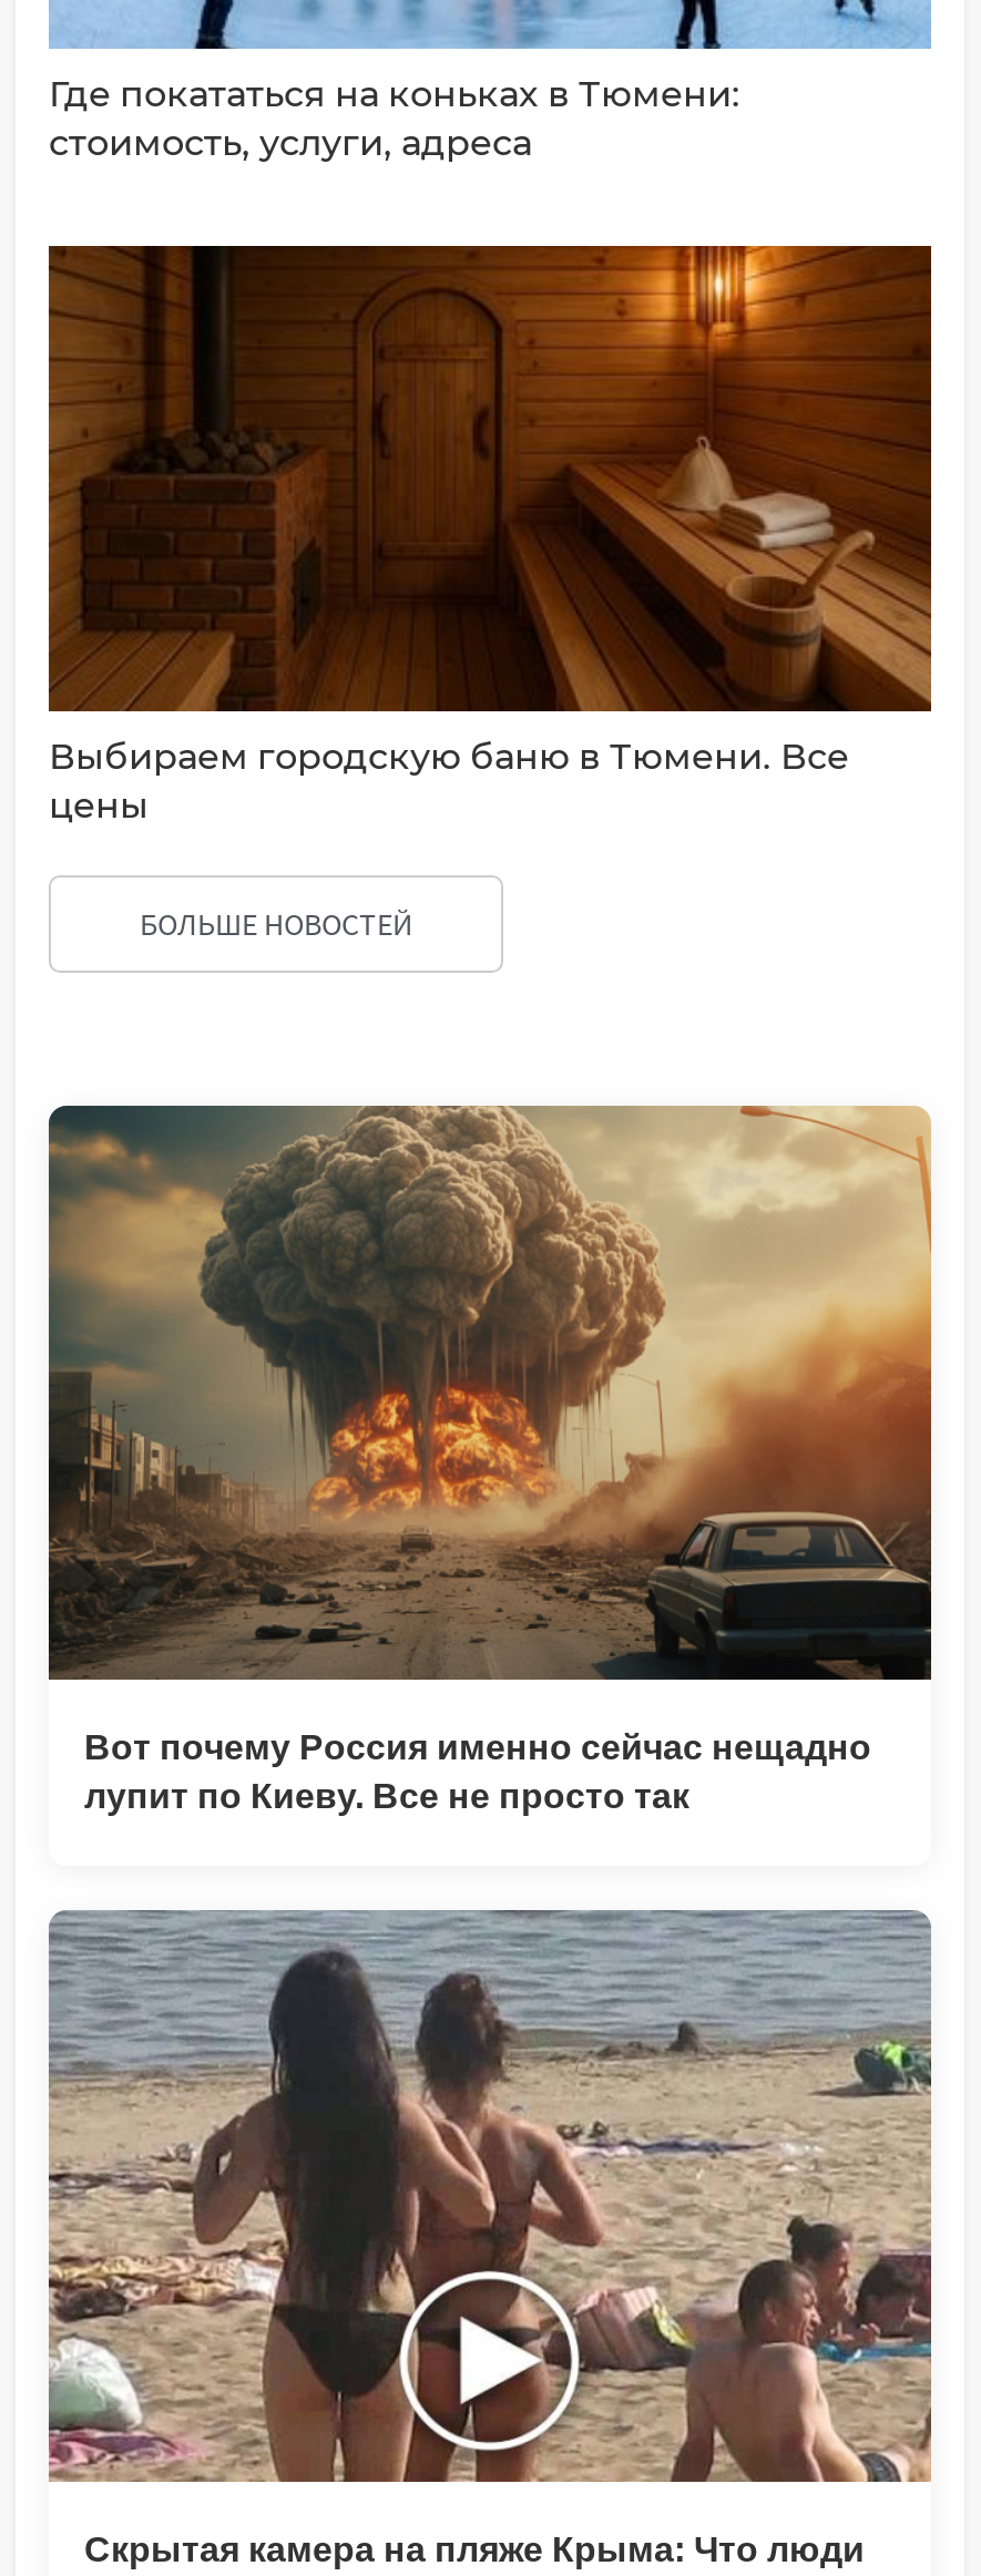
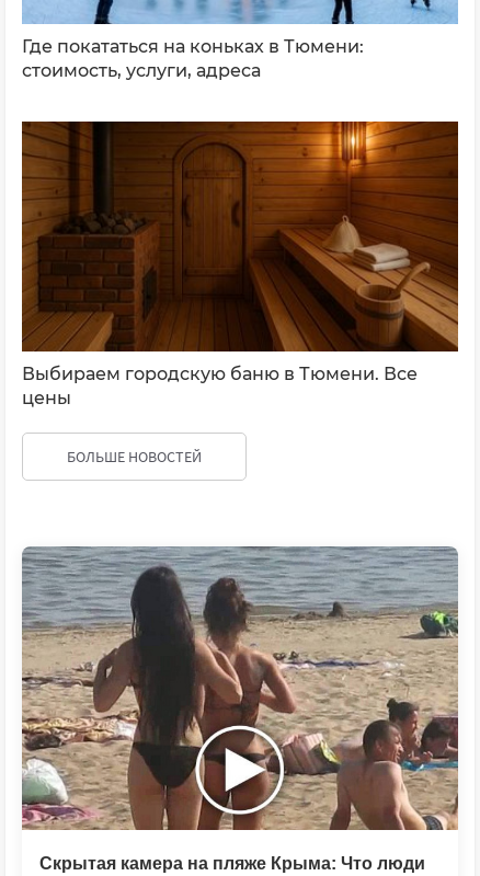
[47,1104,933,1814] [image] | Вот почему Россия именно сейчас нещадно | лупит по Киеву. Все не просто так -> none

